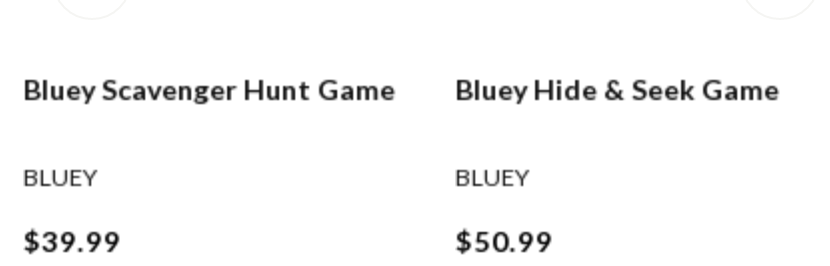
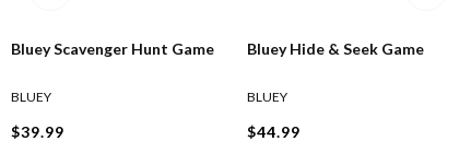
[452,223,550,257] $50.99 -> [247,122,301,140] $44.99

